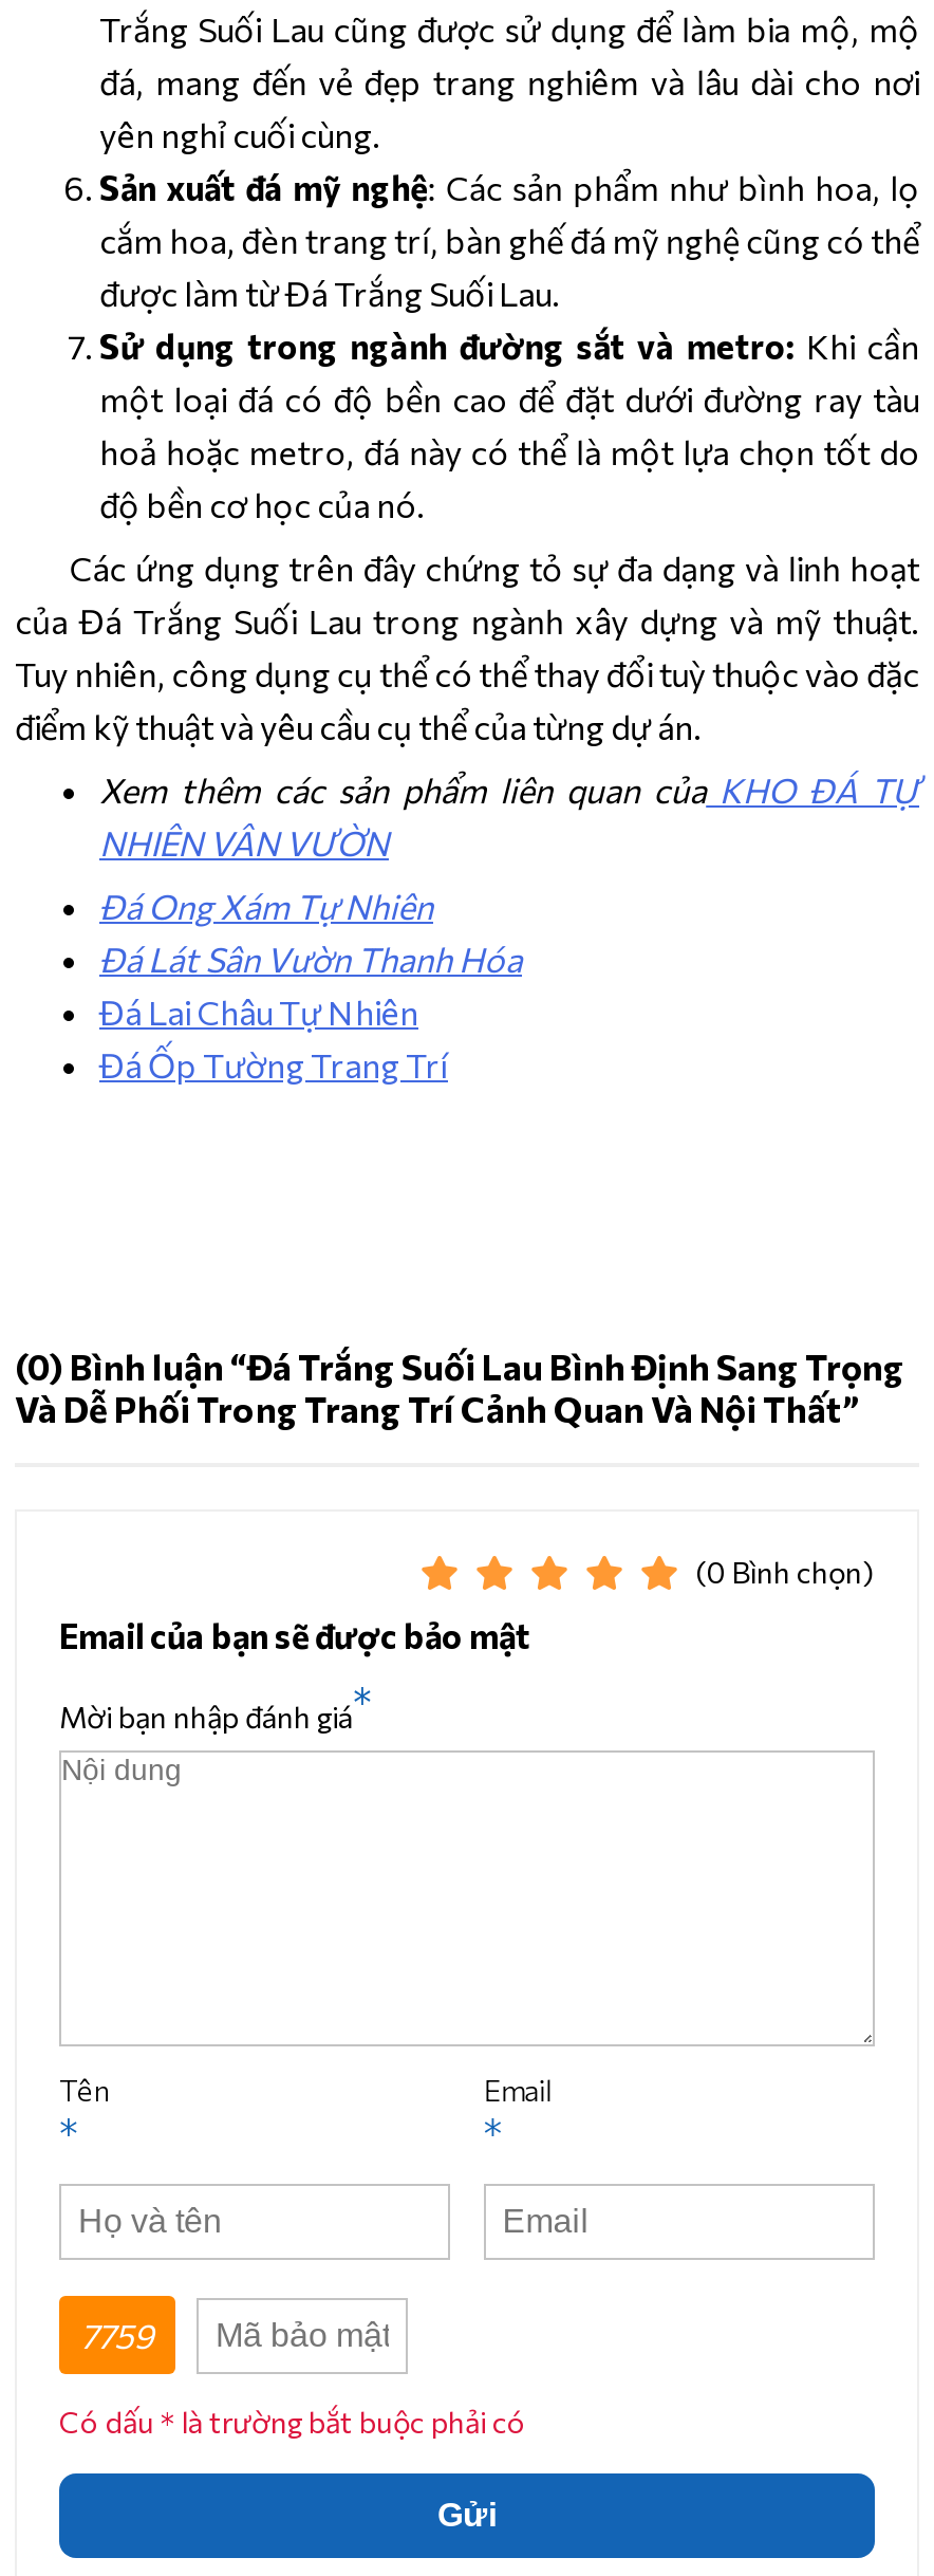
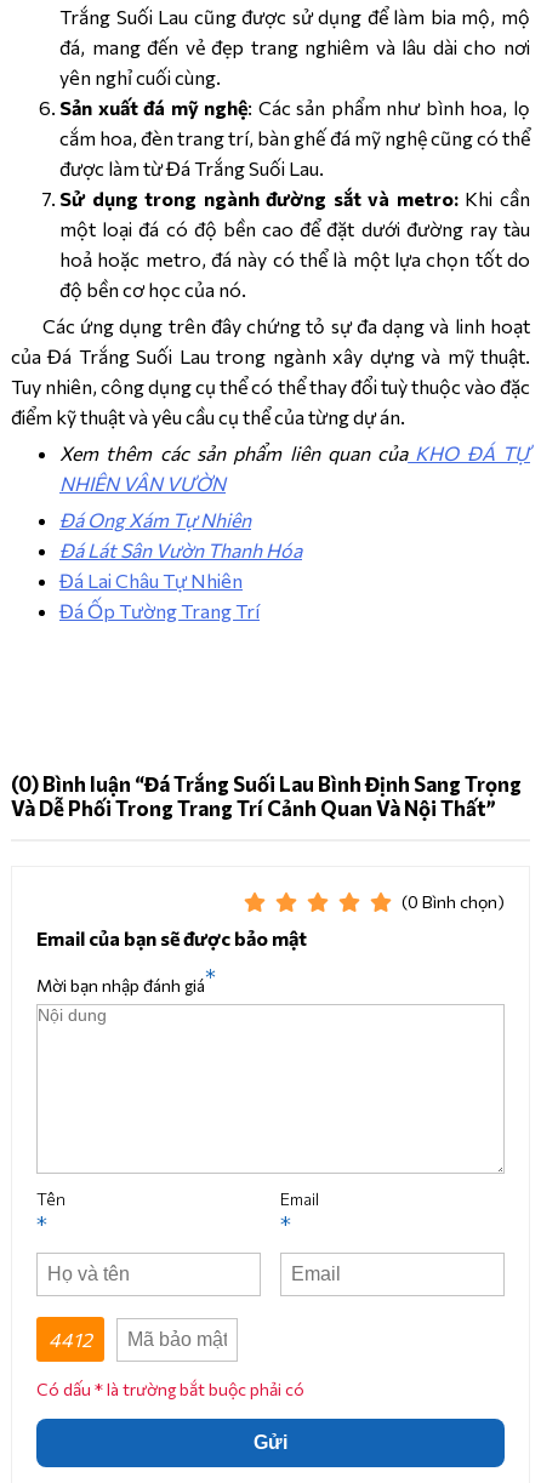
[80,2314,154,2355] 7759 -> [49,1328,92,1351] 4412

